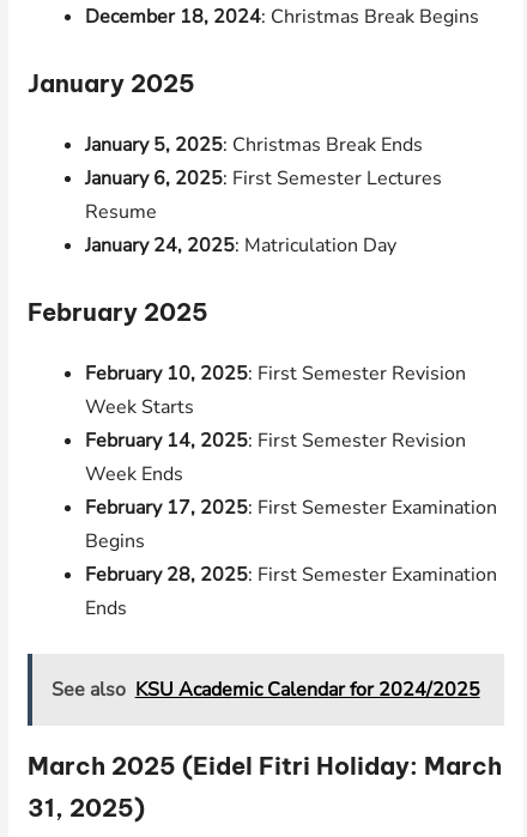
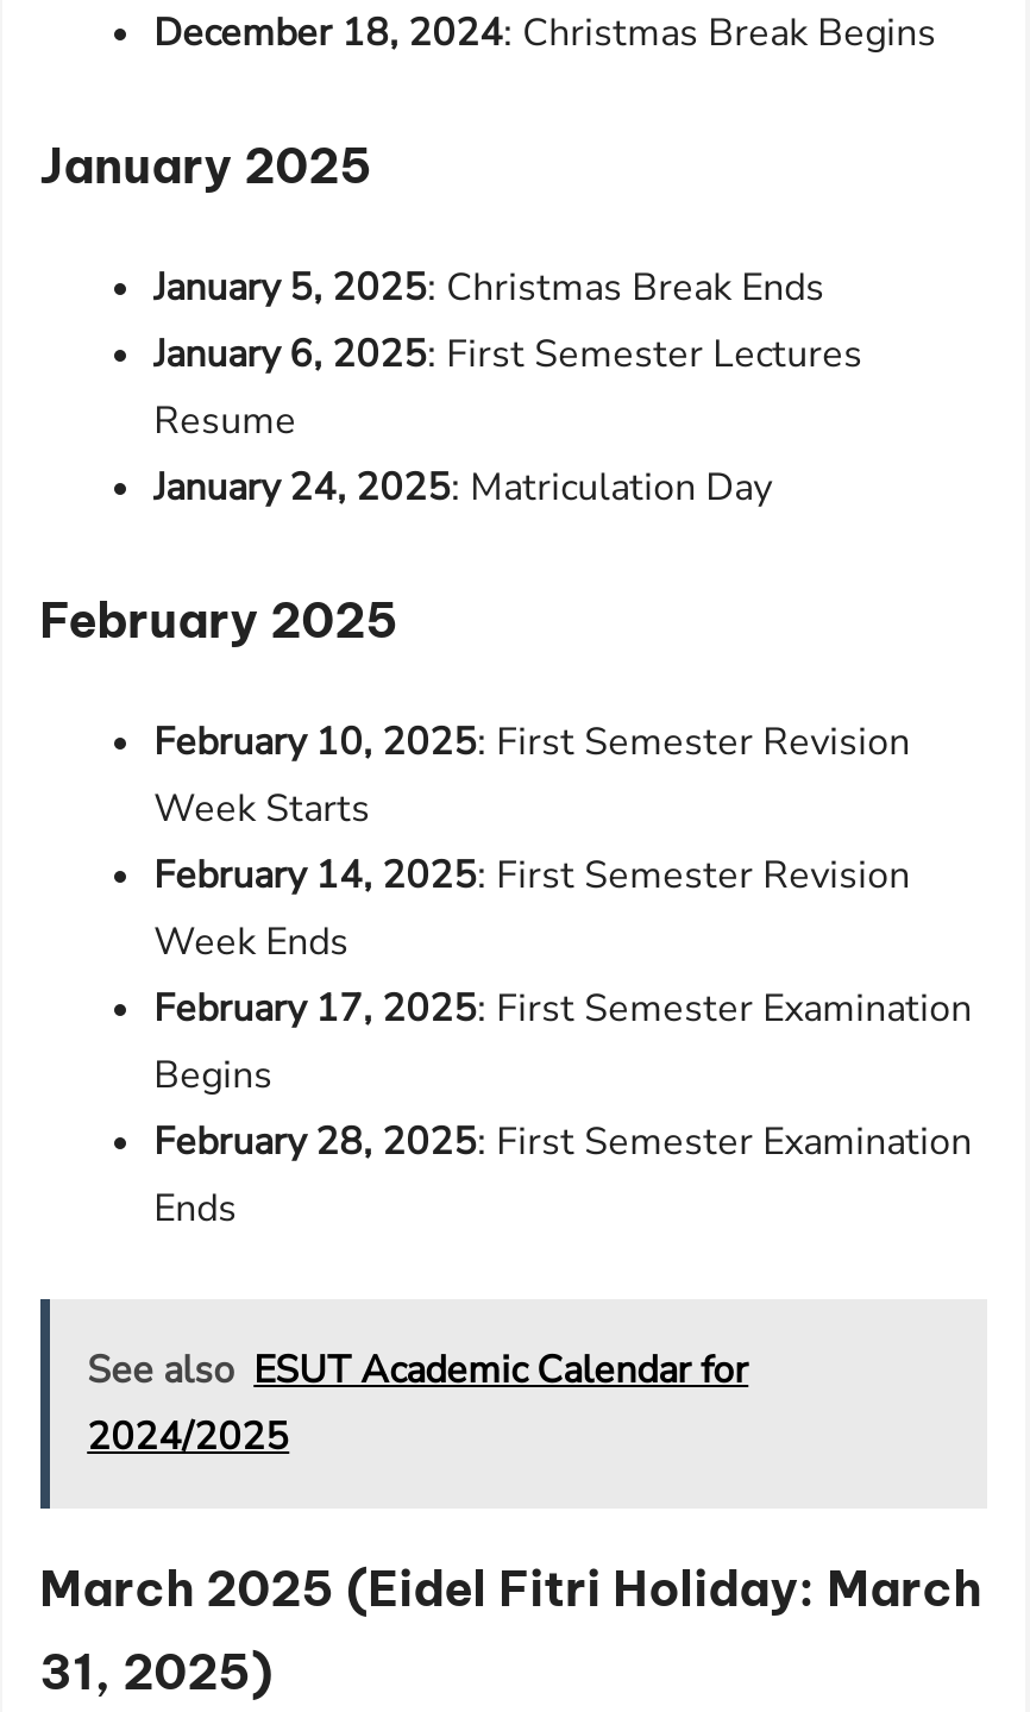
[51,677,480,703] See also KSU Academic Calendar for 2024/2025 -> [87,1345,748,1464] See also ESUT Academic Calendar for | 2024/2025

